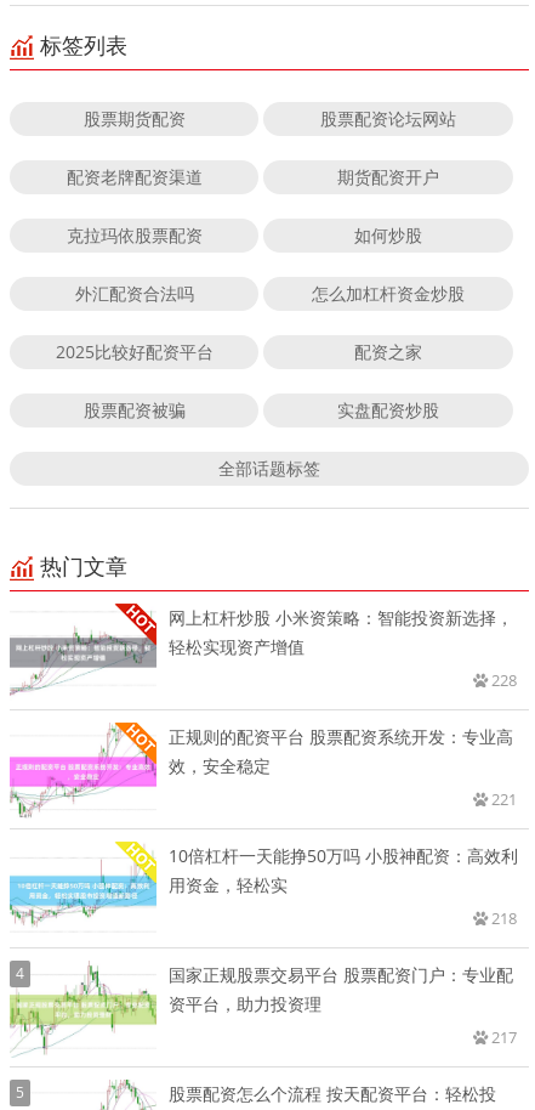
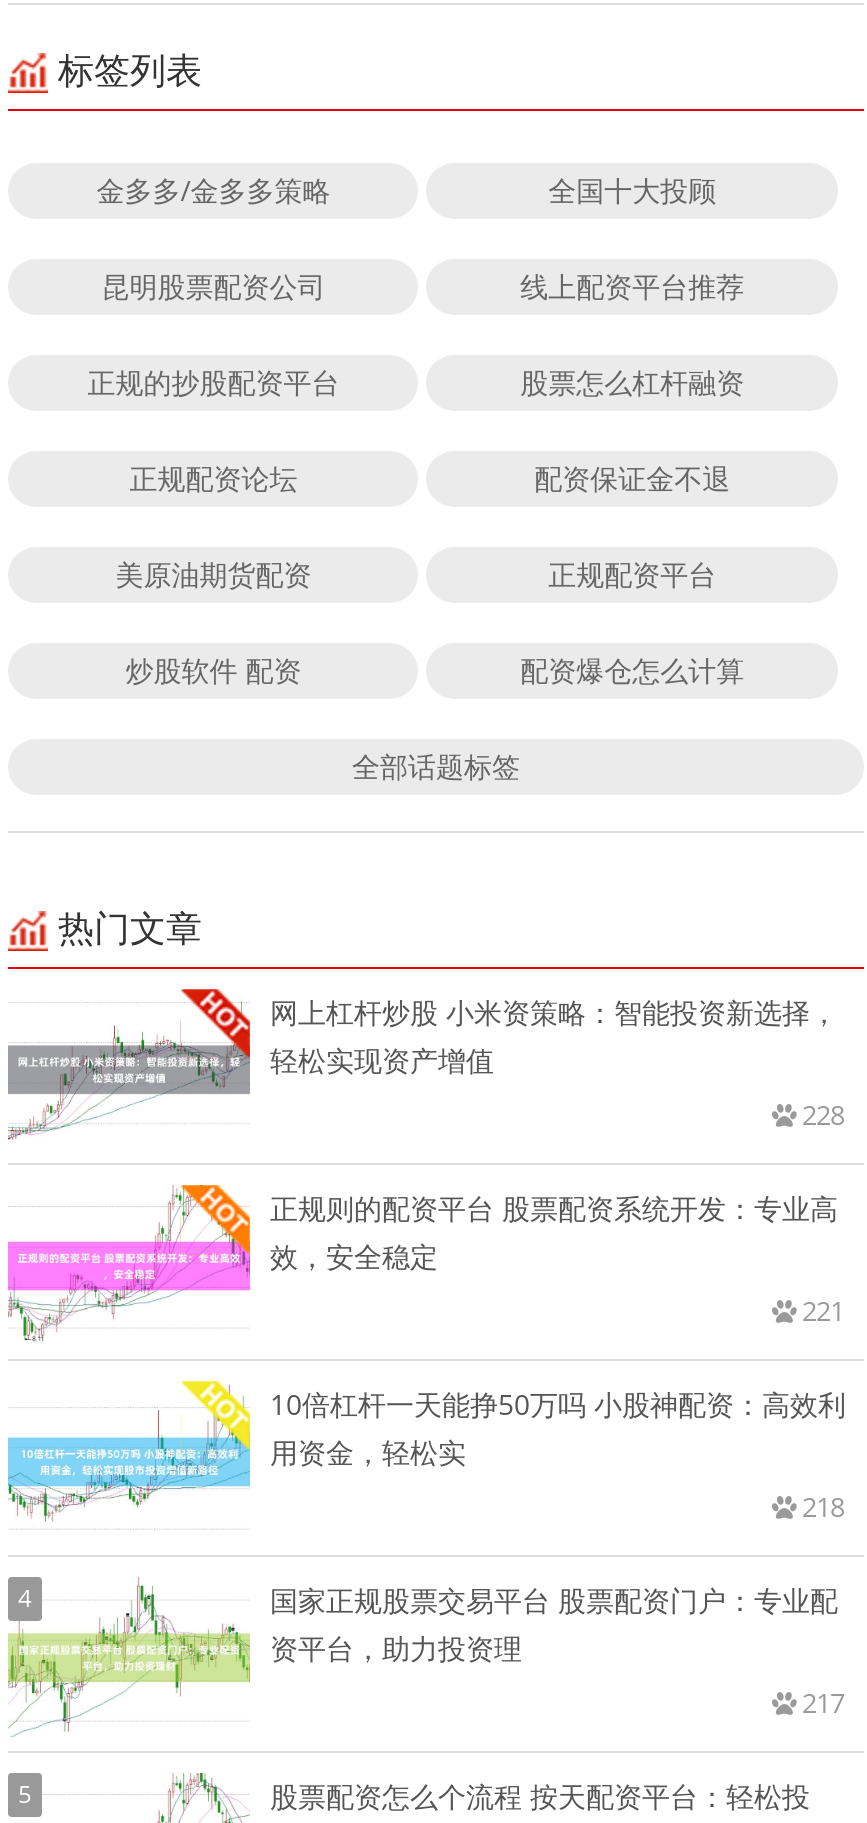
[83,107,456,131] 股票期货配资 | 股票配资论坛网站 -> [96,172,716,210] 金多多/金多多策略 | 全国十大投顾
[66,166,439,189] 配资老牌配资渠道 | 期货配资开户 -> [101,268,744,306] 昆明股票配资公司 | 线上配资平台推荐
[66,224,422,247] 克拉玛依股票配资 | 如何炒股 -> [87,364,744,402] 正规的抄股配资平台 | 股票怎么杠杆融资
[75,282,465,305] 外汇配资合法吗 | 怎么加杠杆资金炒股 -> [129,460,730,498] 正规配资论坛 | 配资保证金不退
[55,341,422,364] 2025比较好配资平台 | 配资之家 -> [115,556,716,594] 美原油期货配资 | 正规配资平台
[83,399,439,422] 股票配资被骗 | 实盘配资炒股 -> [125,652,744,690] 炒股软件 配资 | 配资爆仓怎么计算

